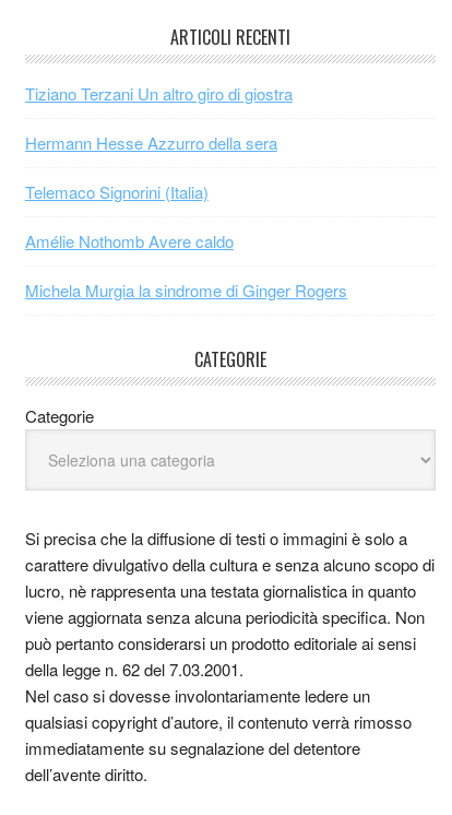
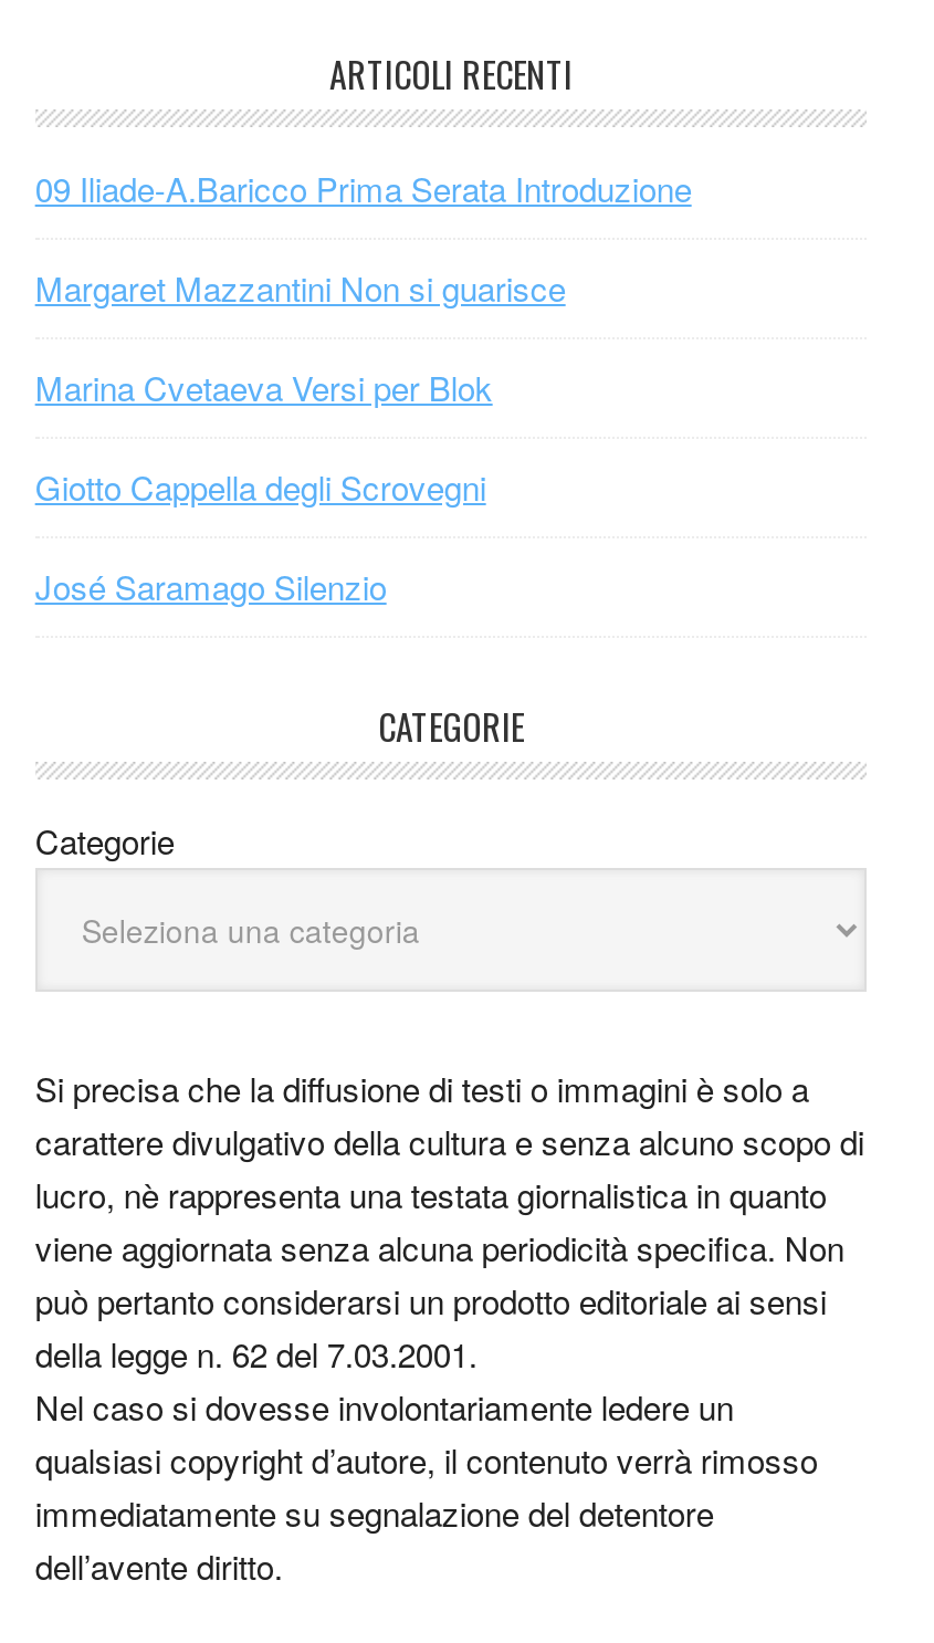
[25,82,292,105] Tiziano Terzani Un altro giro di giostra -> [35,166,691,212] 09 Iliade-A.Baricco Prima Serata Introduzione
[25,131,277,154] Hermann Hesse Azzurro della sera -> [35,265,565,312] Margaret Mazzantini Non si guarisce
[25,180,208,203] Telemaco Signorini (Italia) -> [35,365,493,411] Marina Cvetaeva Versi per Blok
[25,229,233,252] Amélie Nothomb Avere caldo -> [35,464,486,511] Giotto Cappella degli Scrovegni
[25,279,347,302] Michela Murgia la sindrome di Ginger Rogers -> [35,564,386,610] José Saramago Silenzio

